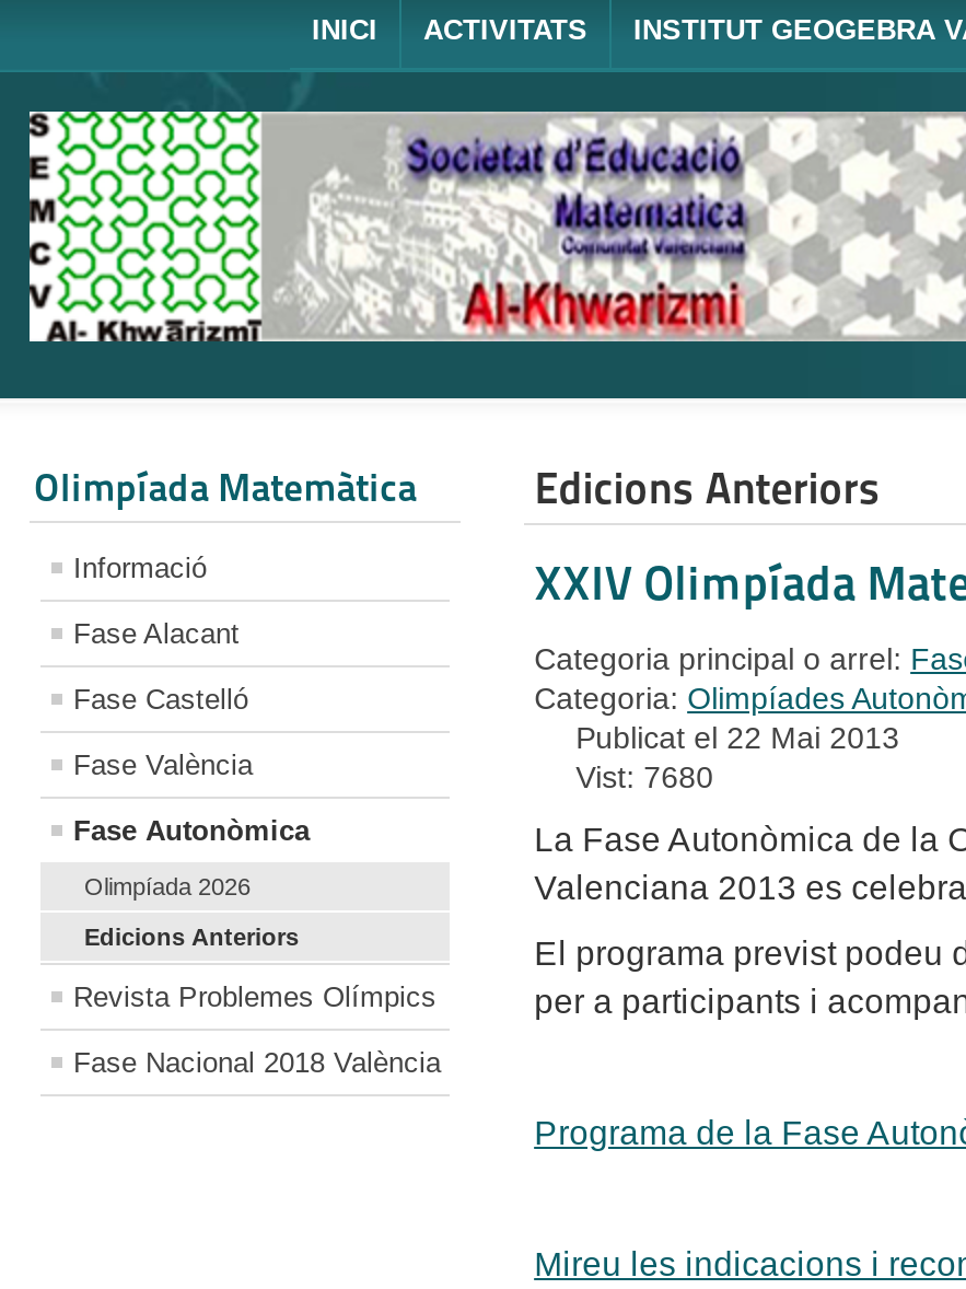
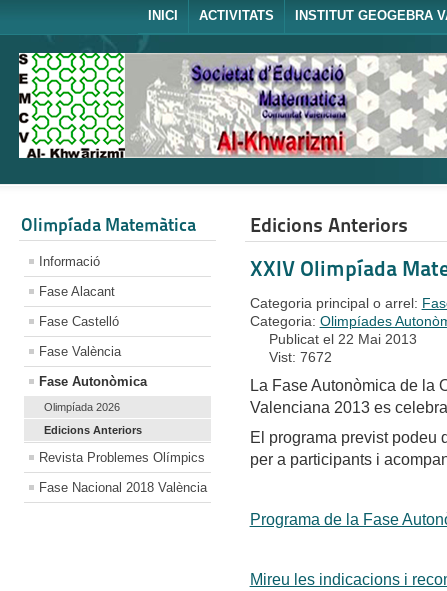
[576,759,714,794] Vist: 7680 -> [269,349,332,365] Vist: 7672

